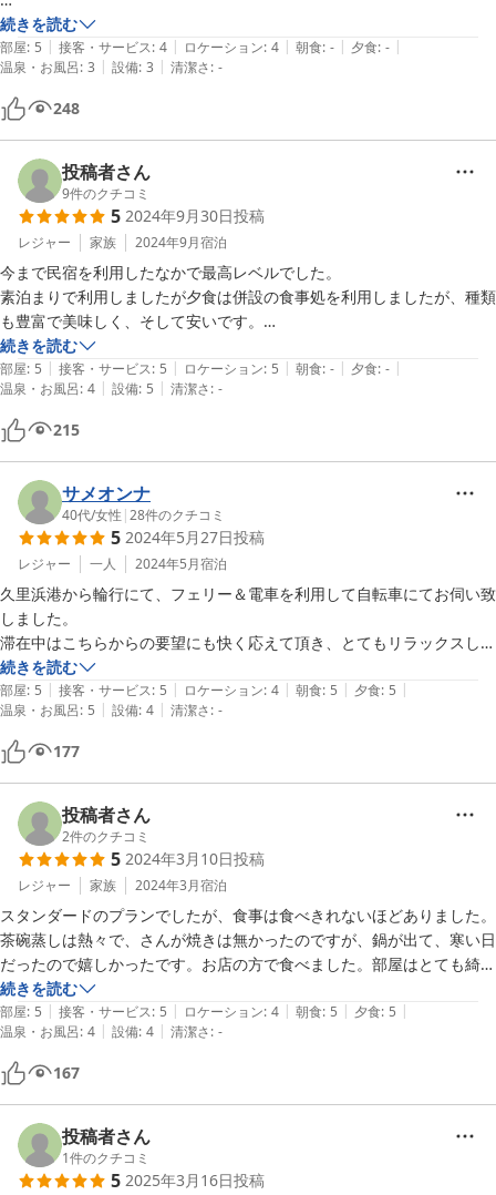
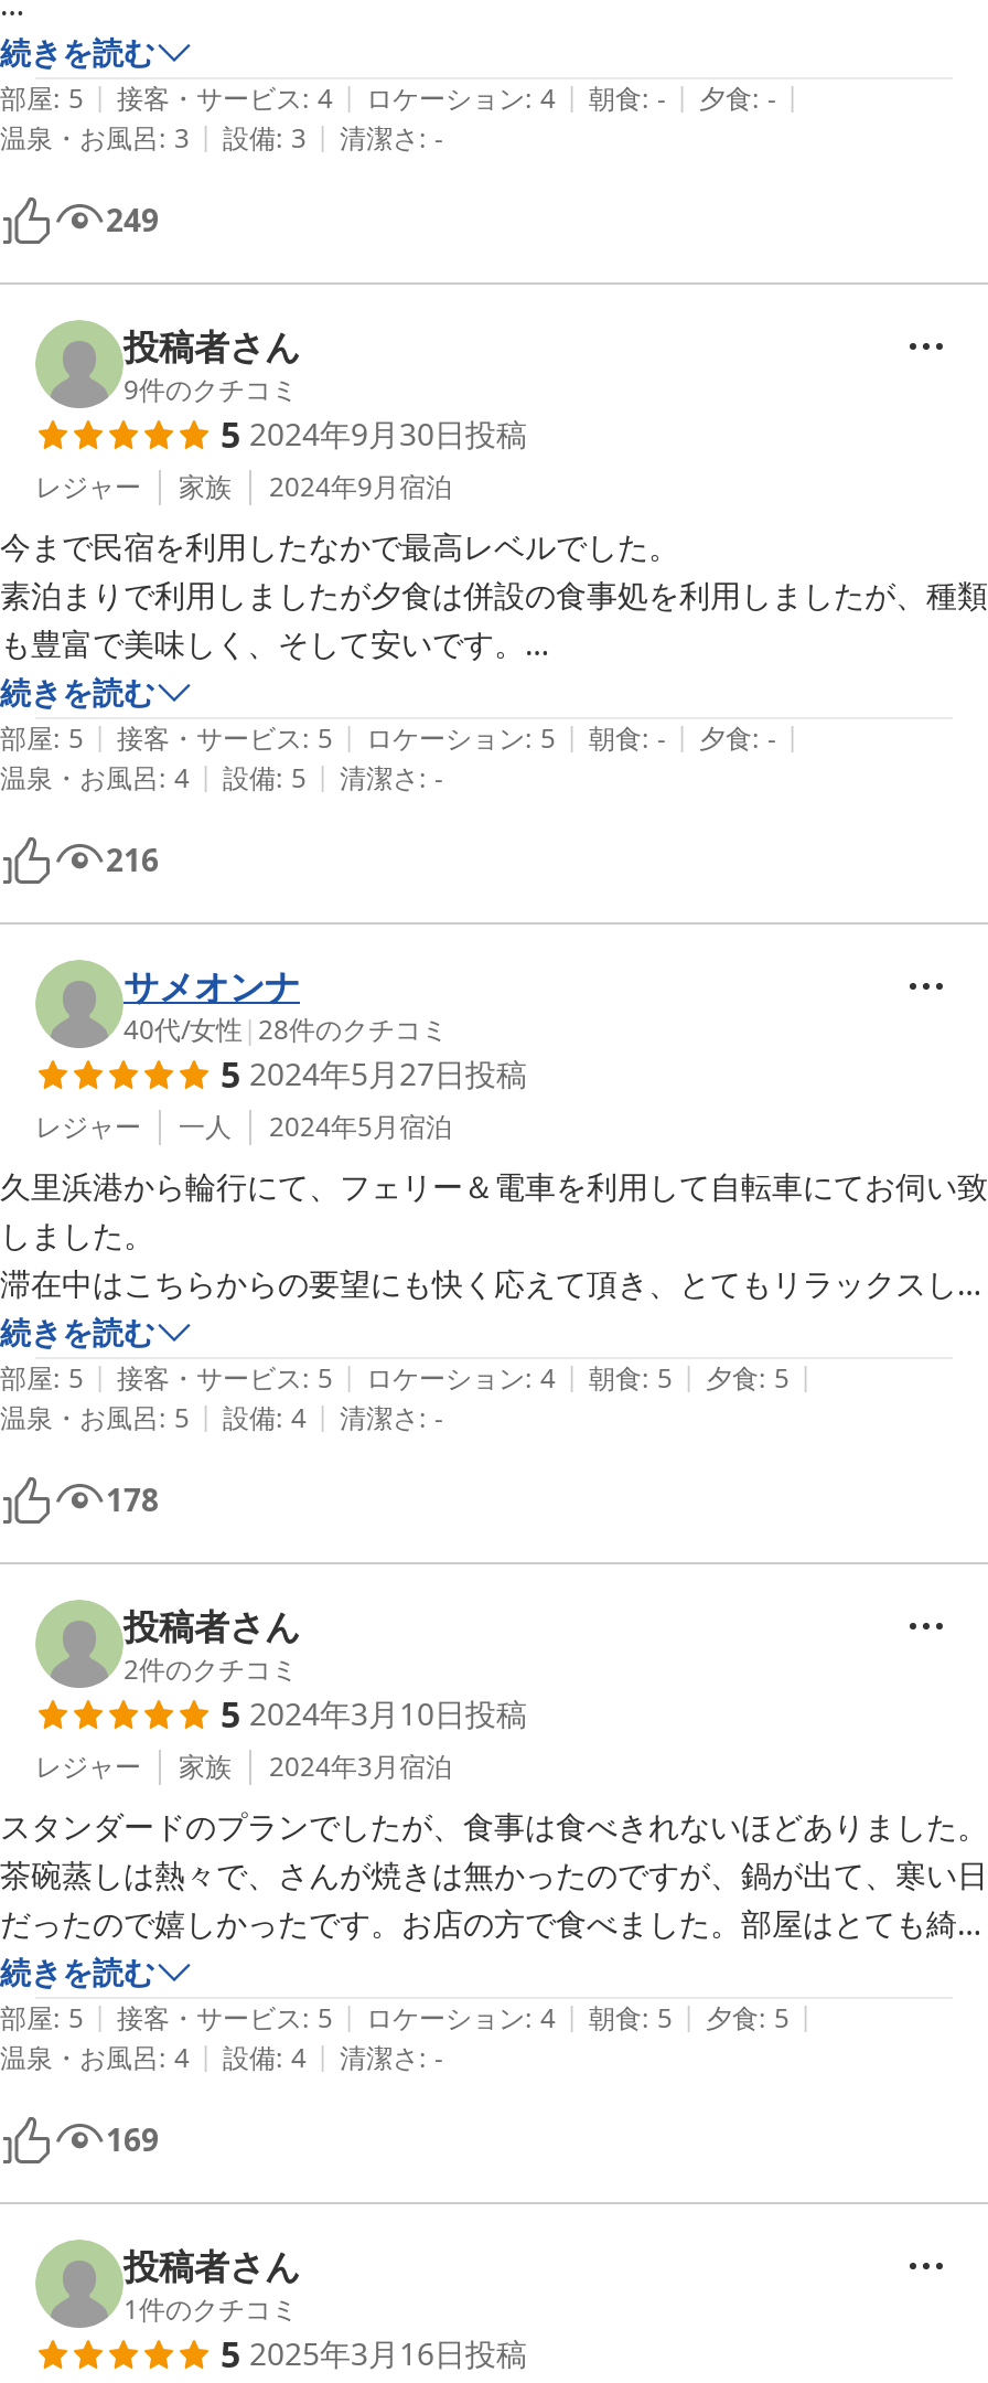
[53,98,80,119] 248 -> [106,199,159,241] 249
[53,419,80,440] 215 -> [106,838,159,880] 216
[53,741,80,762] 177 -> [106,1478,159,1520] 178
[53,1062,80,1083] 167 -> [106,2118,159,2160] 169

